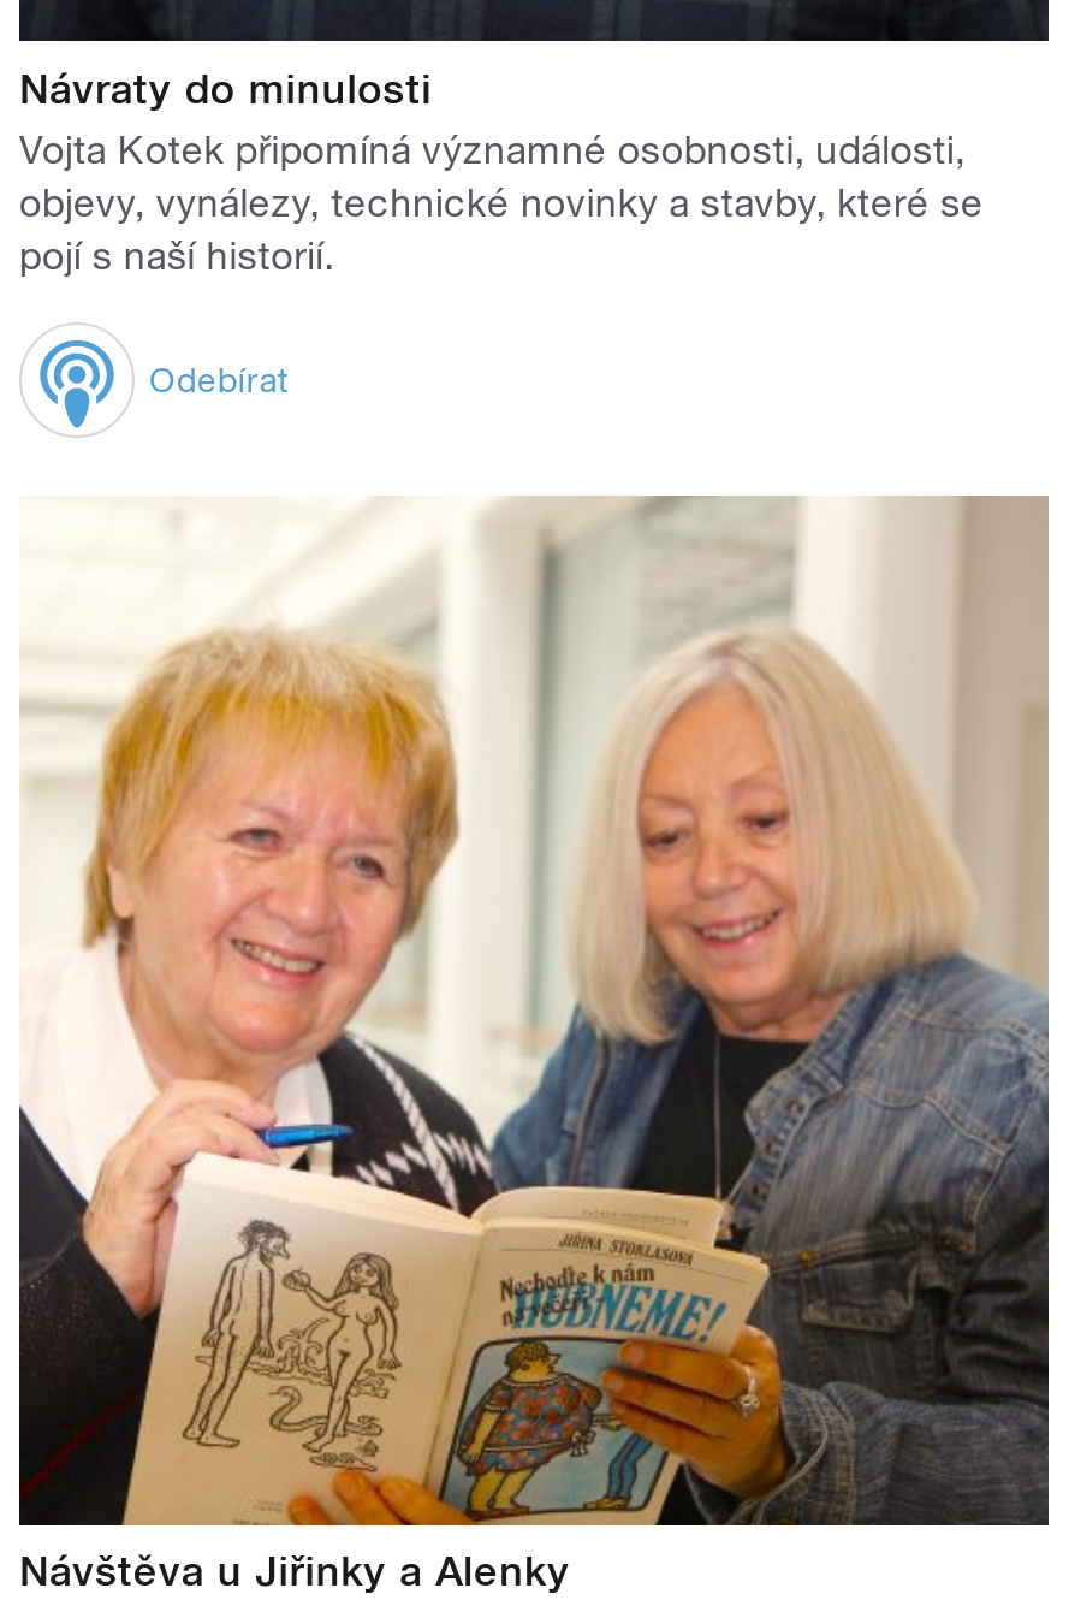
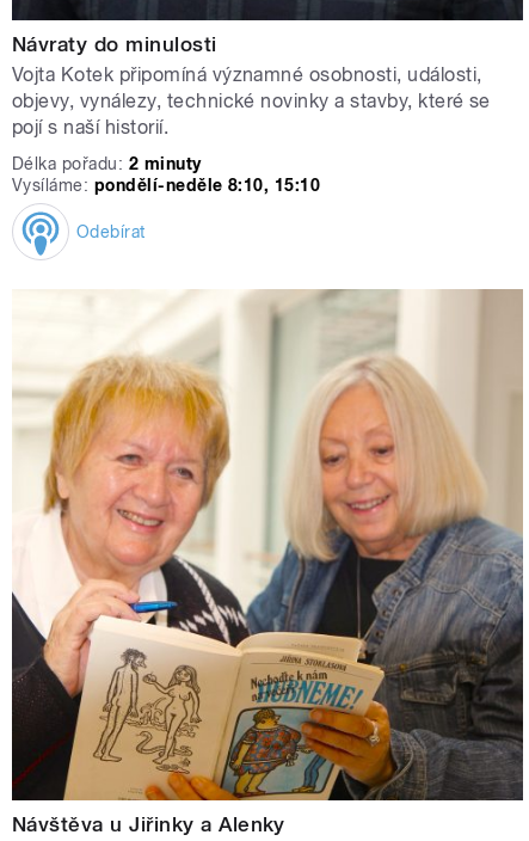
none -> [12,154,320,195] Délka pořadu: 2 minuty | Vysíláme: pondělí-neděle 8:10, 15:10

